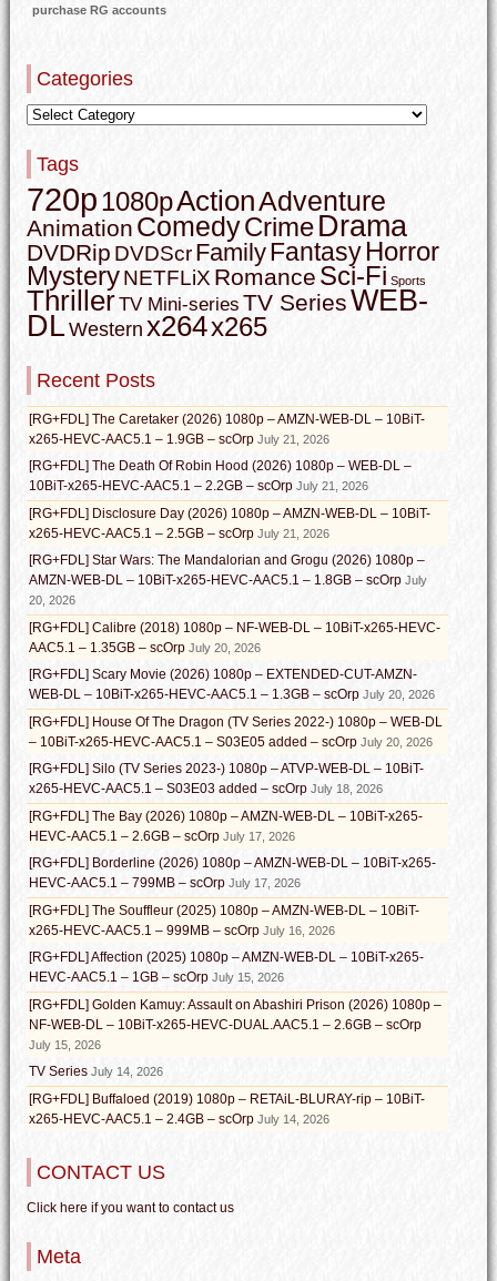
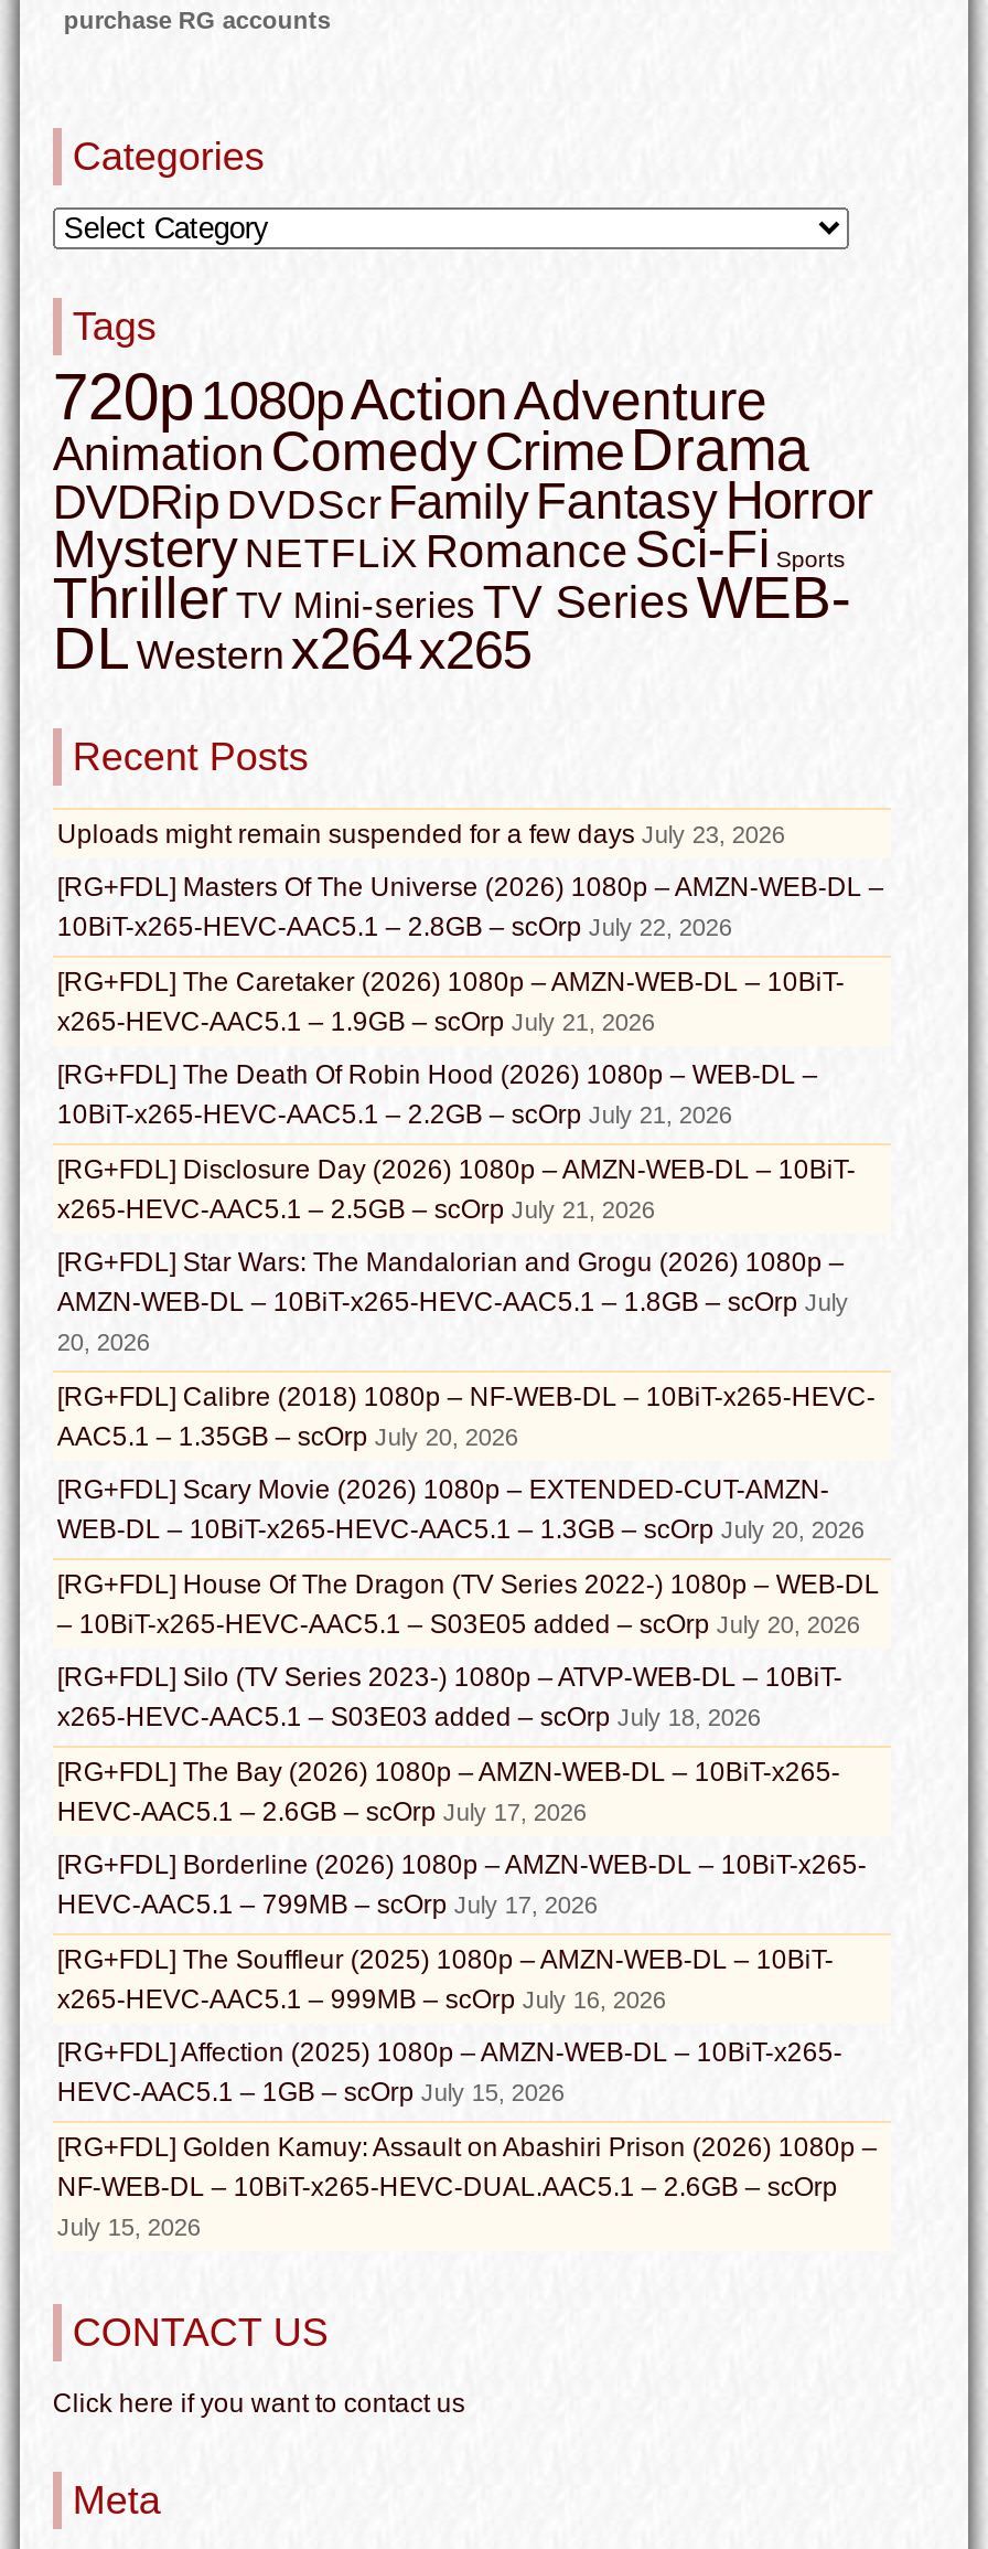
none -> [57,819,884,943] Uploads might remain suspended for a few days July 23, 2026 | [RG+FDL] Masters Of The Universe (2026) 1080p – AMZN-WEB-DL – | 10BiT-x265-HEVC-AAC5.1 – 2.8GB – scOrp July 22, 2026
moved [29,412,443,1052] -> [57,967,880,2241]: [RG+FDL] The Caretaker (2026) 1080p – AMZN-WEB-DL – 10BiT- | x265-HEVC-AAC5.1 – 1.9GB – scOrp July 21, 2026 | [RG+FDL] The Death Of Robin Hood (2026) 1080p – WEB-DL – | ... | NF-WEB-DL – 10BiT-x265-HEVC-DUAL.AAC5.1 – 2.6GB – scOrp | July 15, 2026
[29,1064,425,1127] TV Series July 14, 2026 | [RG+FDL] Buffaloed (2019) 1080p – RETAiL-BLURAY-rip – 10BiT- | x265-HEVC-AAC5.1 – 2.4GB – scOrp July 14, 2026 -> none

